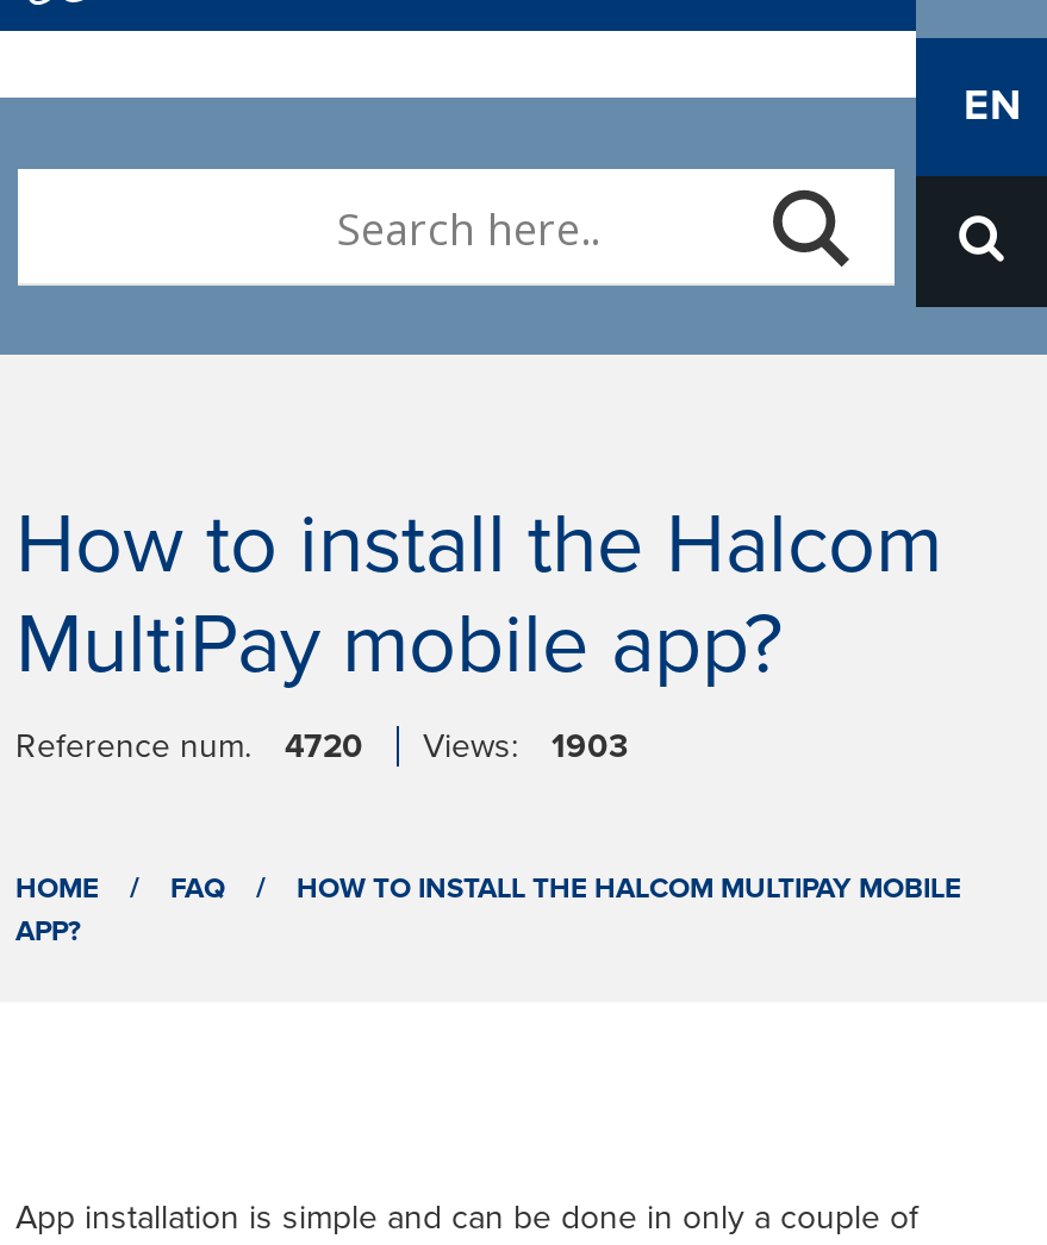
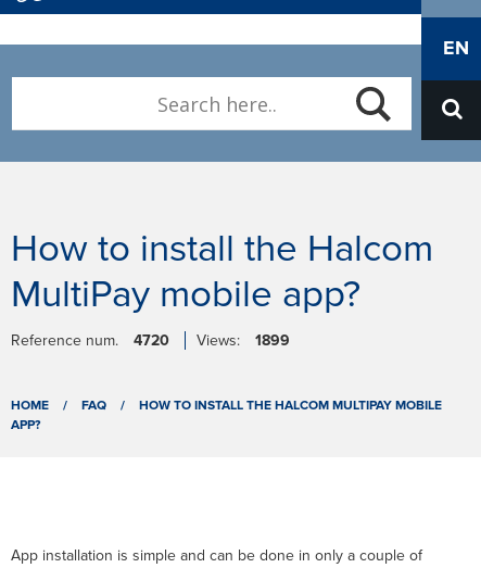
[15,726,628,769] Reference num. 4720 Views: 1903 -> [11,331,290,351] Reference num. 4720 Views: 1899

